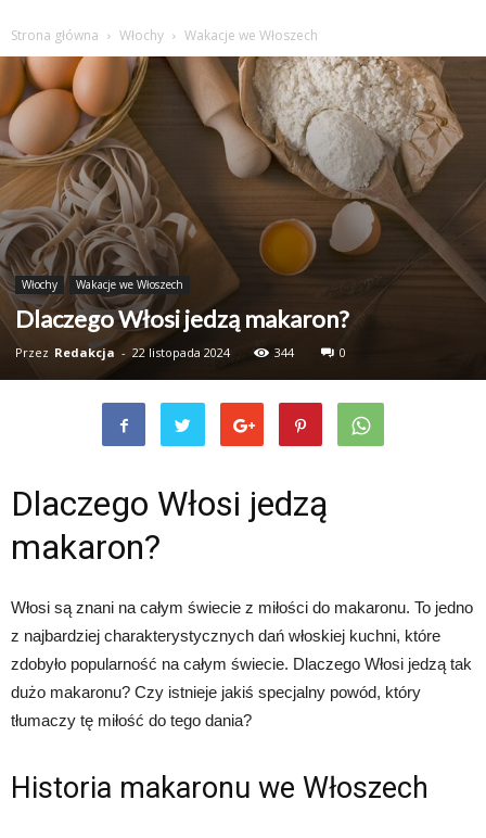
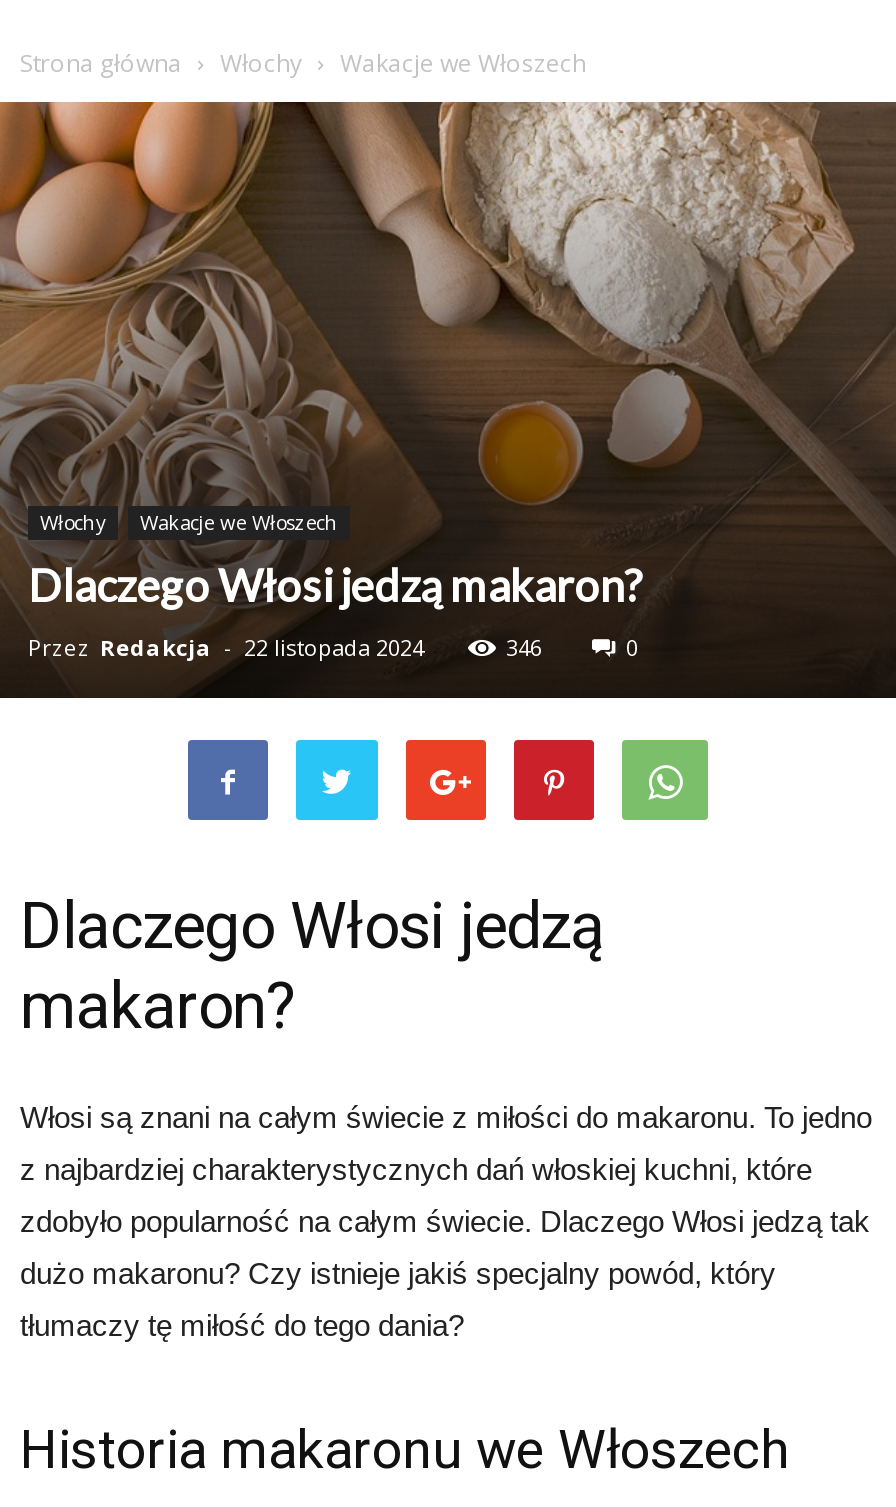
[274,344,294,360] 344 -> [506,631,542,661] 346

